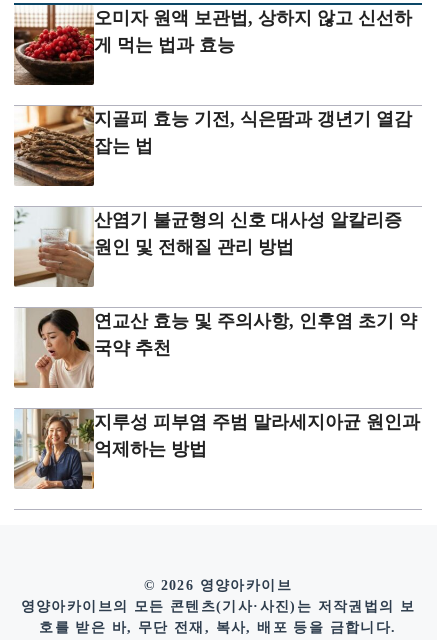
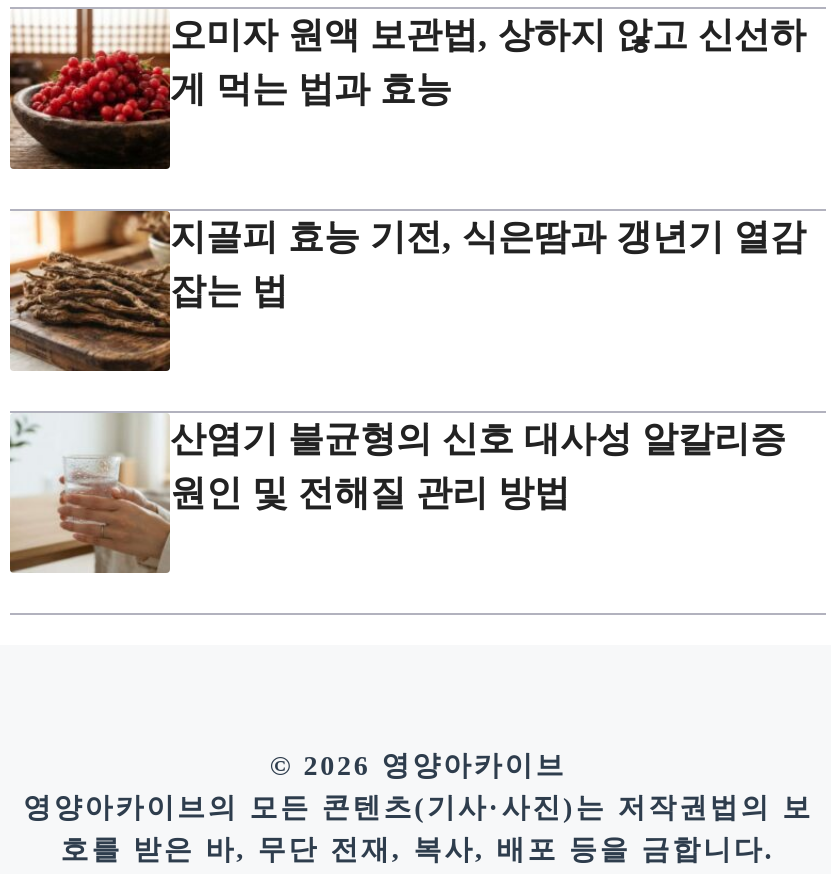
[14,308,417,389] [image] | 연교산 효능 및 주의사항, 인후염 초기 약 | 국약 추천 -> none
[14,408,420,490] [image] | 지루성 피부염 주범 말라세지아균 원인과 | 억제하는 방법 -> none

